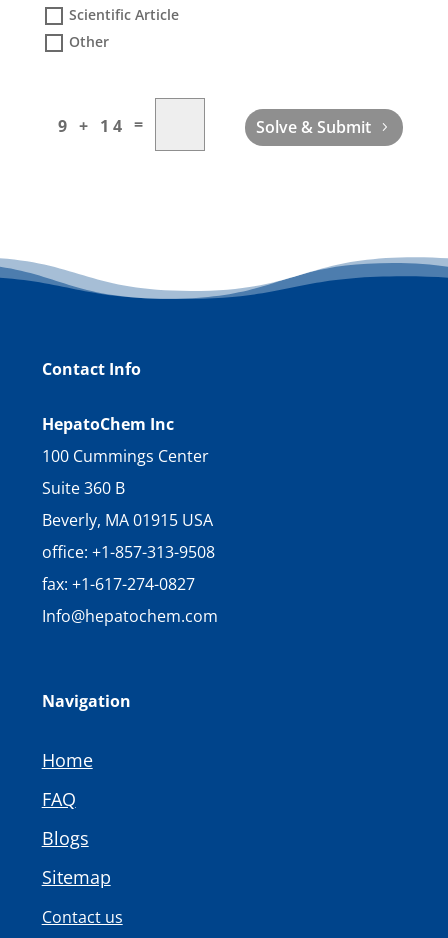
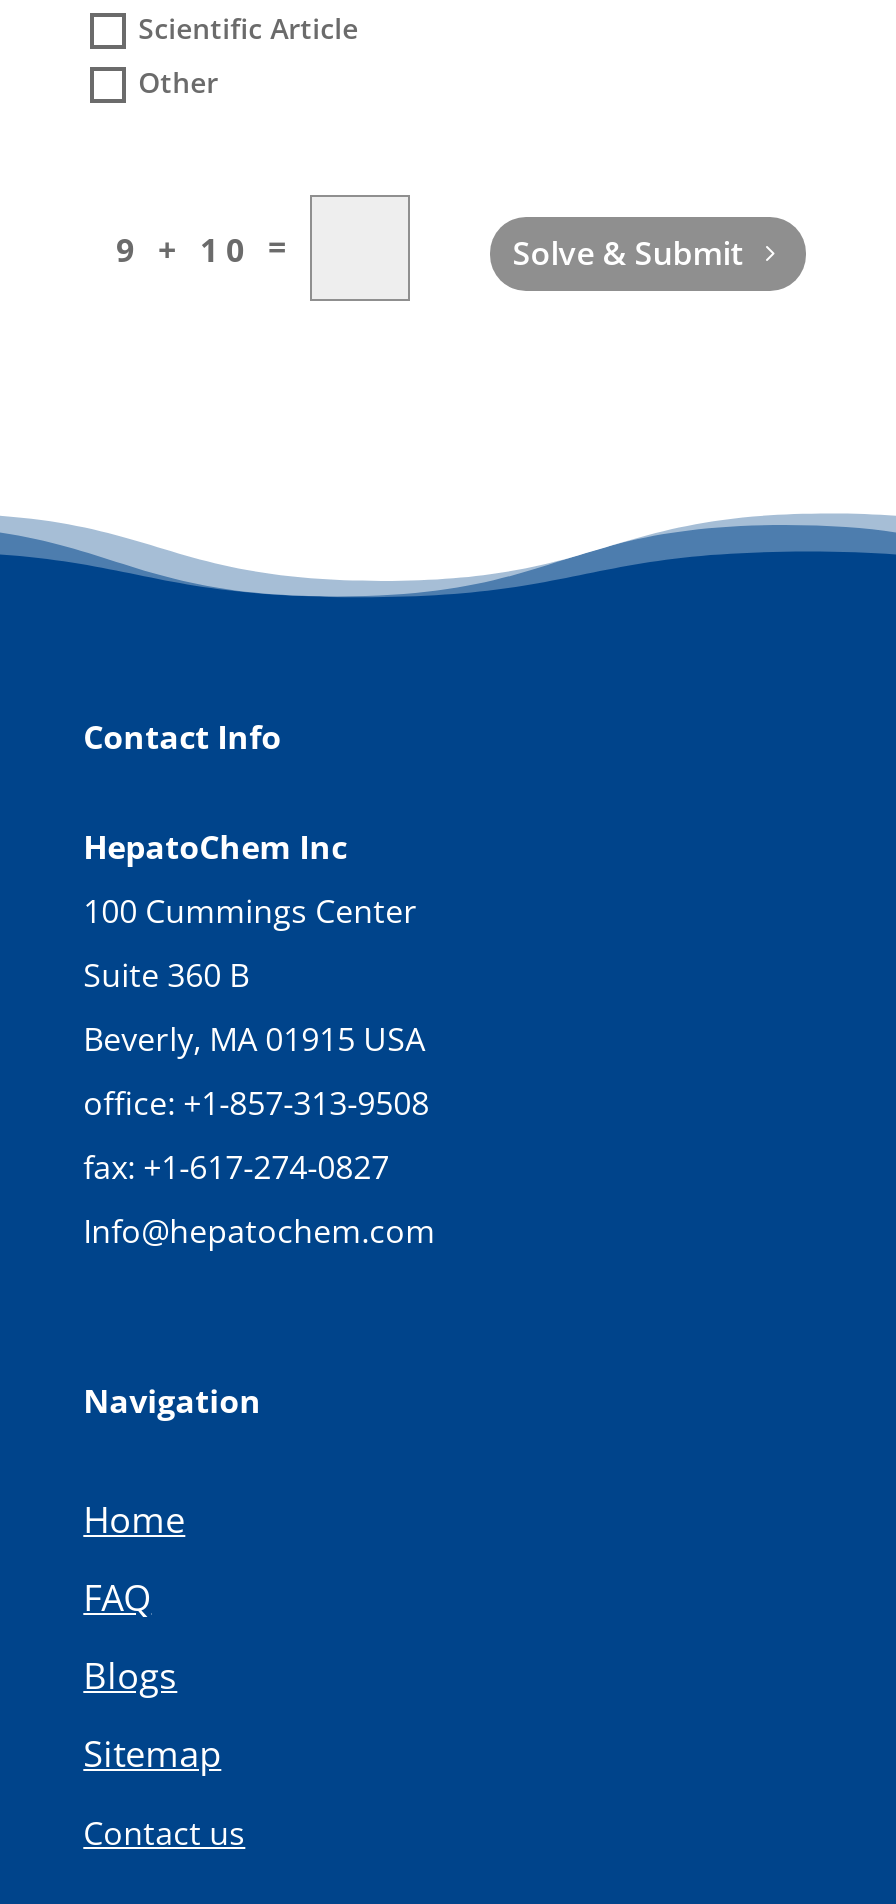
[58,113,155,137] 9 + 14 = -> [116,226,310,273] 9 + 10 =

